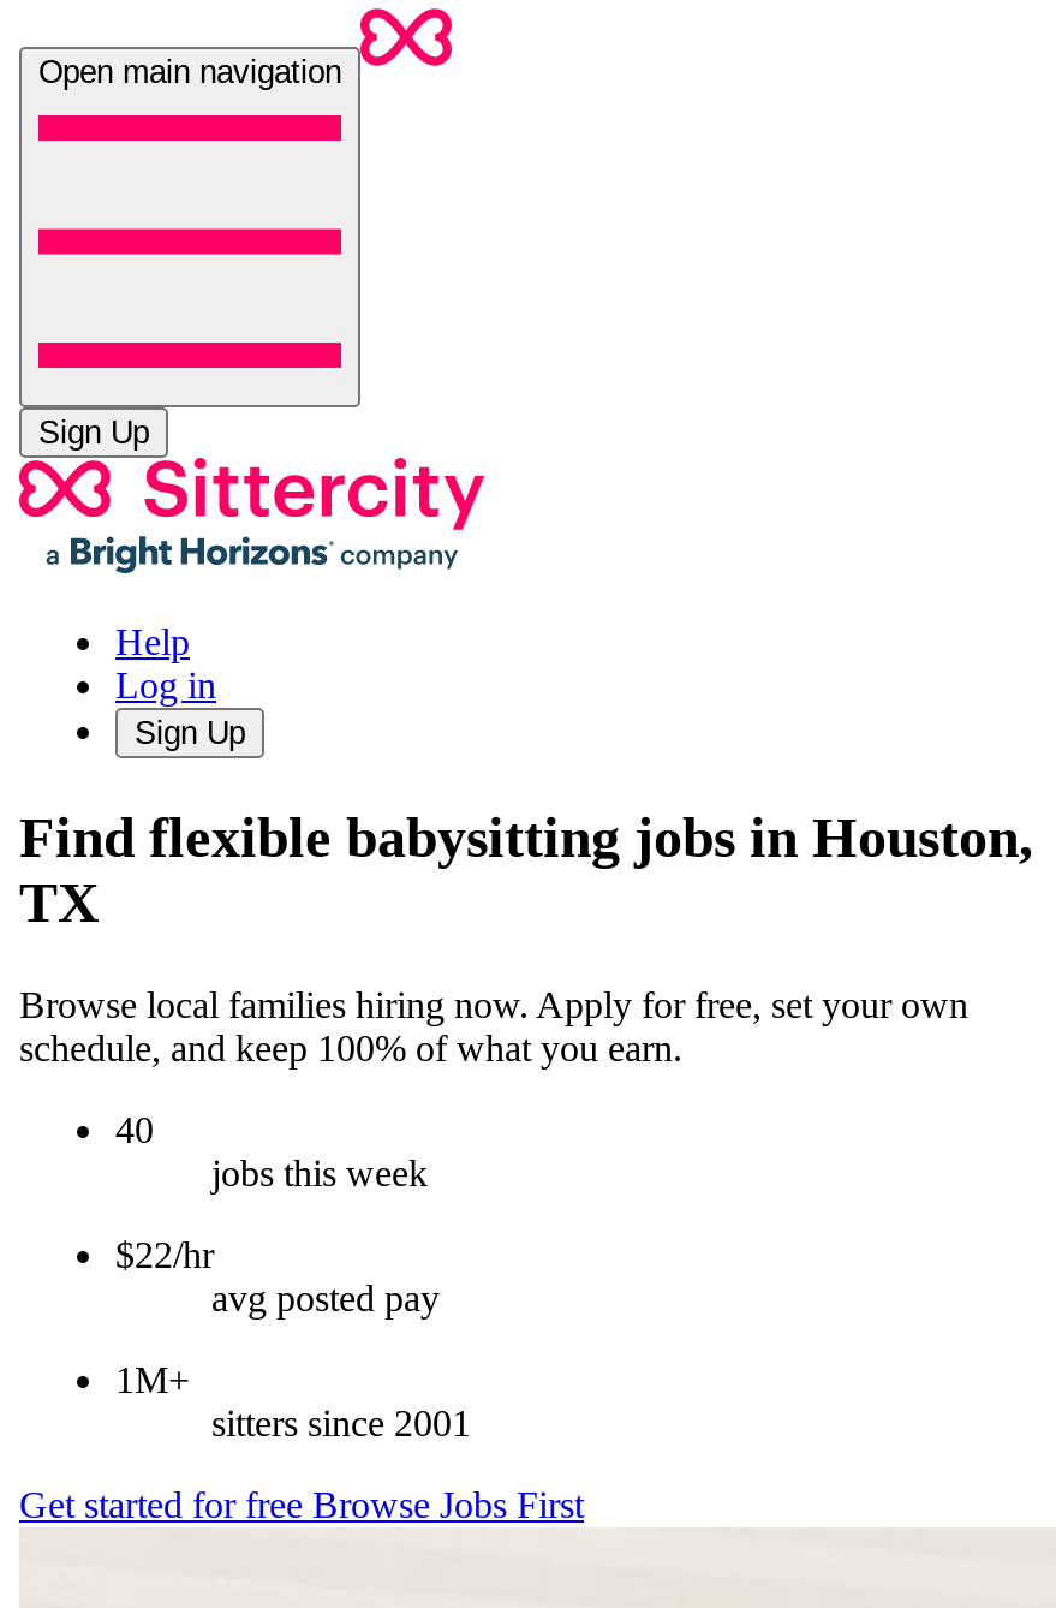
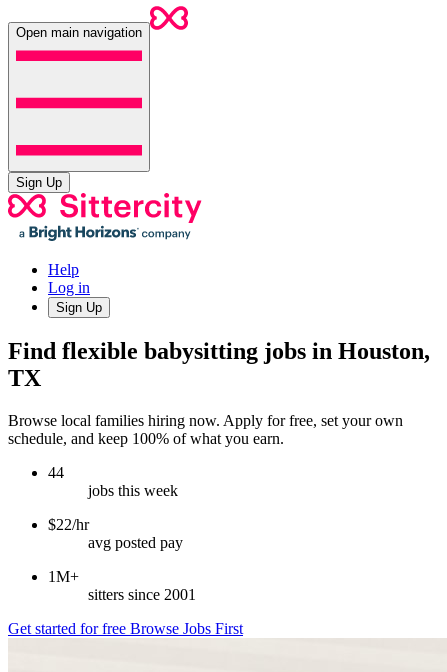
[115,1109,154,1150] 40 -> [48,464,64,481] 44

